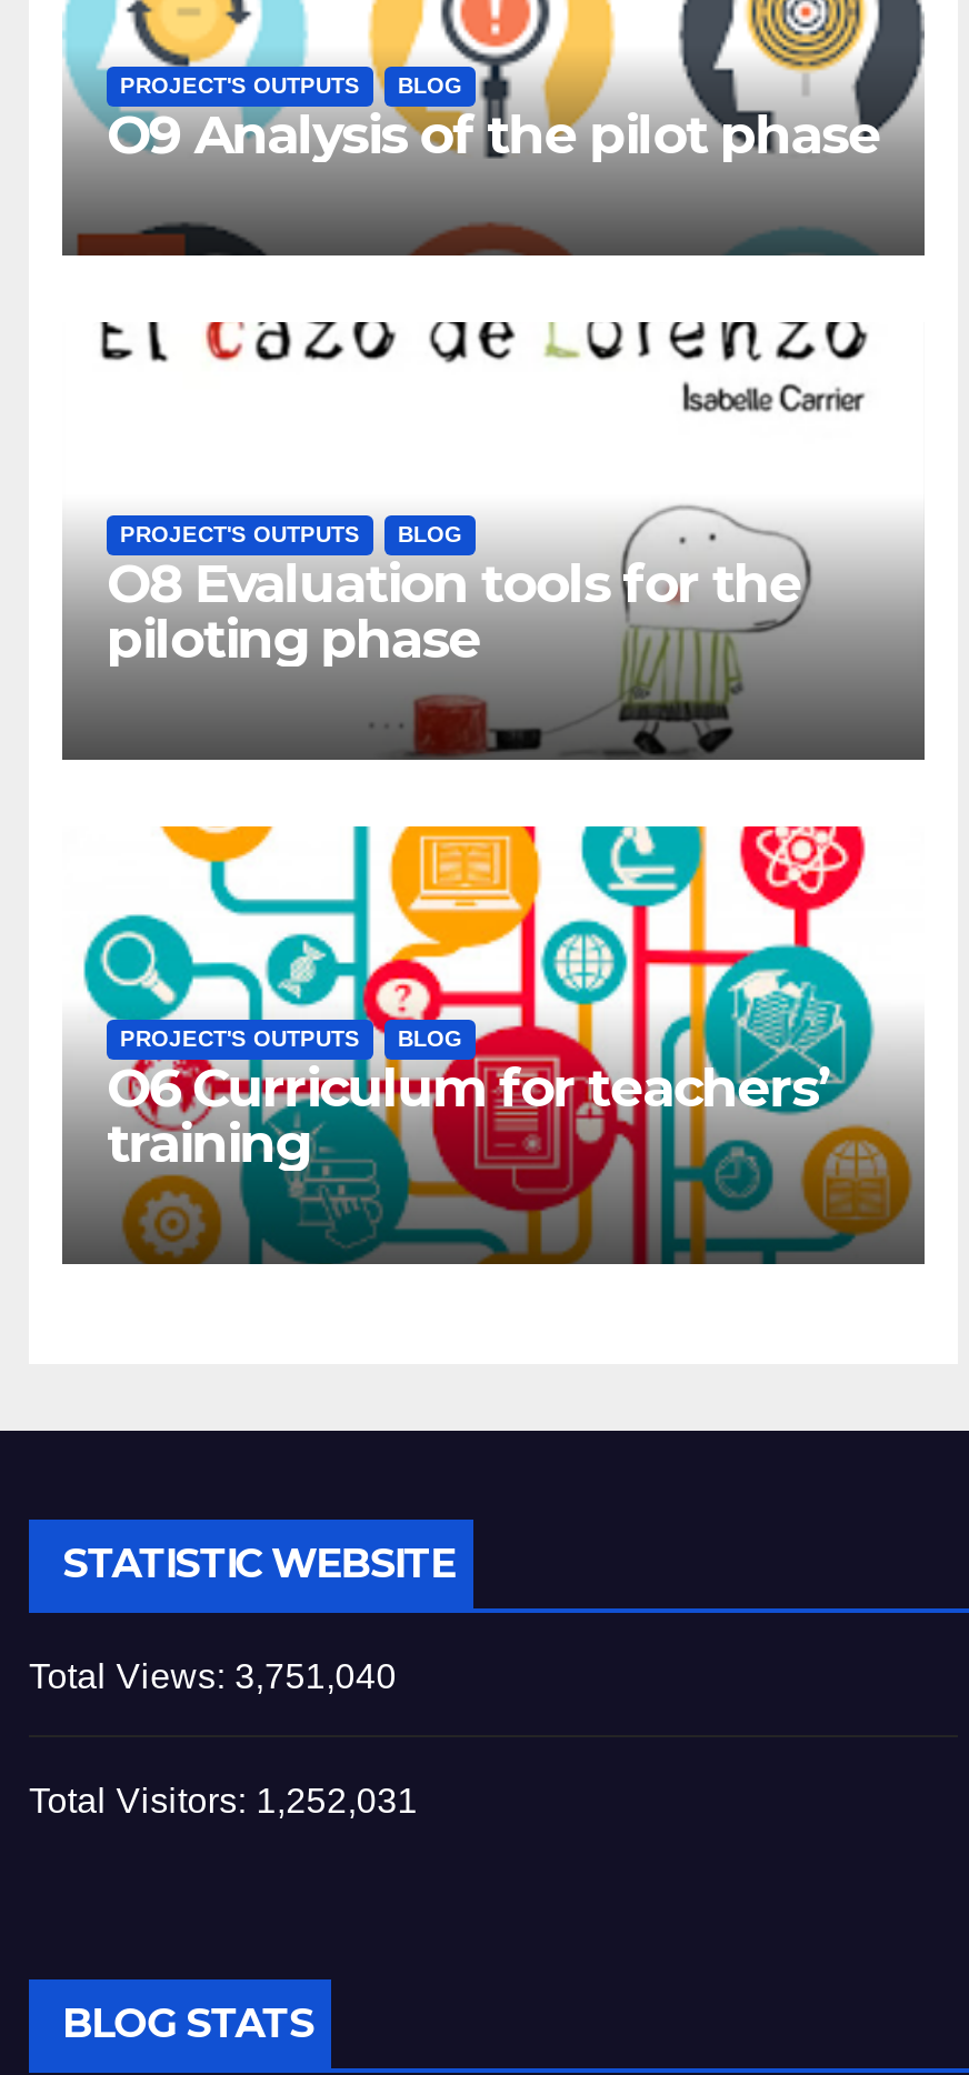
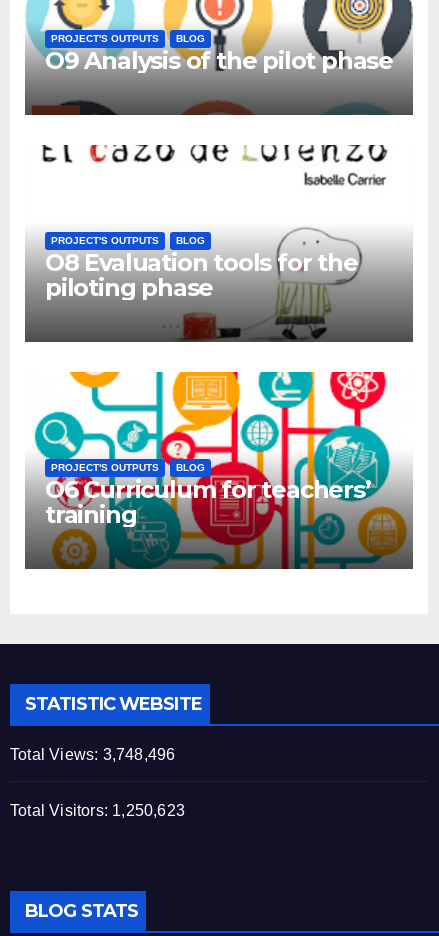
[29,1658,396,1696] Total Views: 3,751,040 -> [10,746,175,763] Total Views: 3,748,496
[29,1781,418,1819] Total Visitors: 1,252,031 -> [10,802,185,819] Total Visitors: 1,250,623

